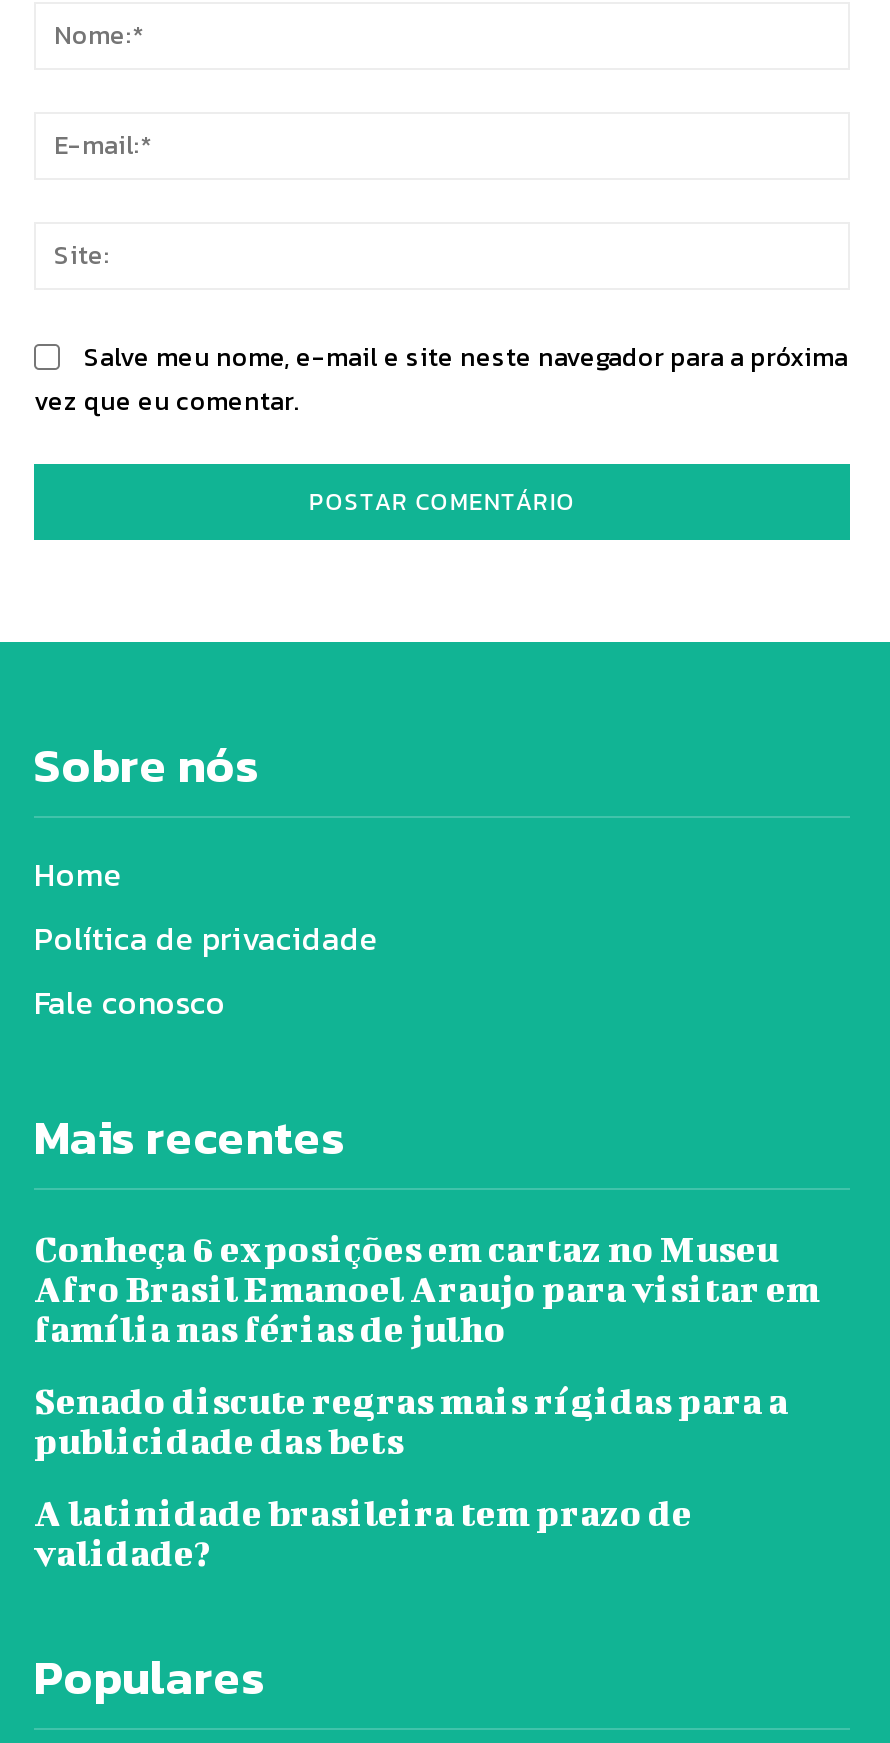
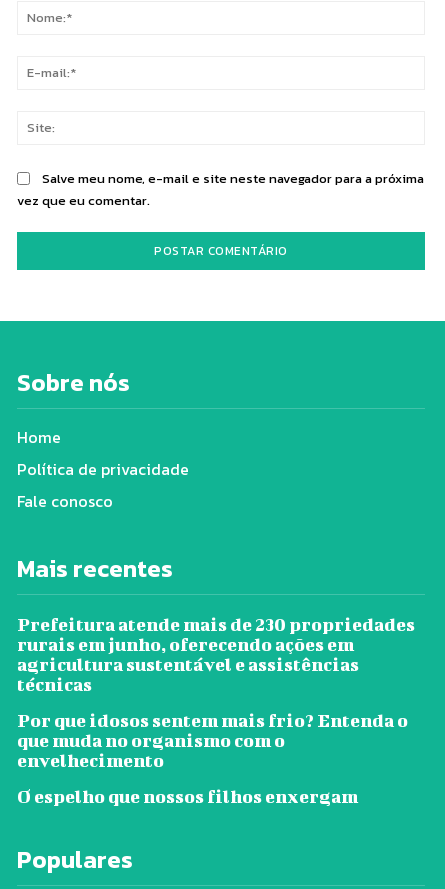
[34,1229,820,1351] Conheça 6 exposições em cartaz no Museu | Afro Brasil Emanoel Araujo para visitar em | família nas férias de julho -> [17,614,415,695] Prefeitura atende mais de 230 propriedades | rurais em junho, oferecendo ações em | agricultura sustentável e assistências | técnicas
[34,1381,788,1463] Senado discute regras mais rígidas para a | publicidade das bets -> [17,710,408,771] Por que idosos sentem mais frio? Entenda o | que muda no organismo com o | envelhecimento
[34,1493,692,1575] A latinidade brasileira tem prazo de | validade? -> [17,786,358,807] O espelho que nossos filhos enxergam

